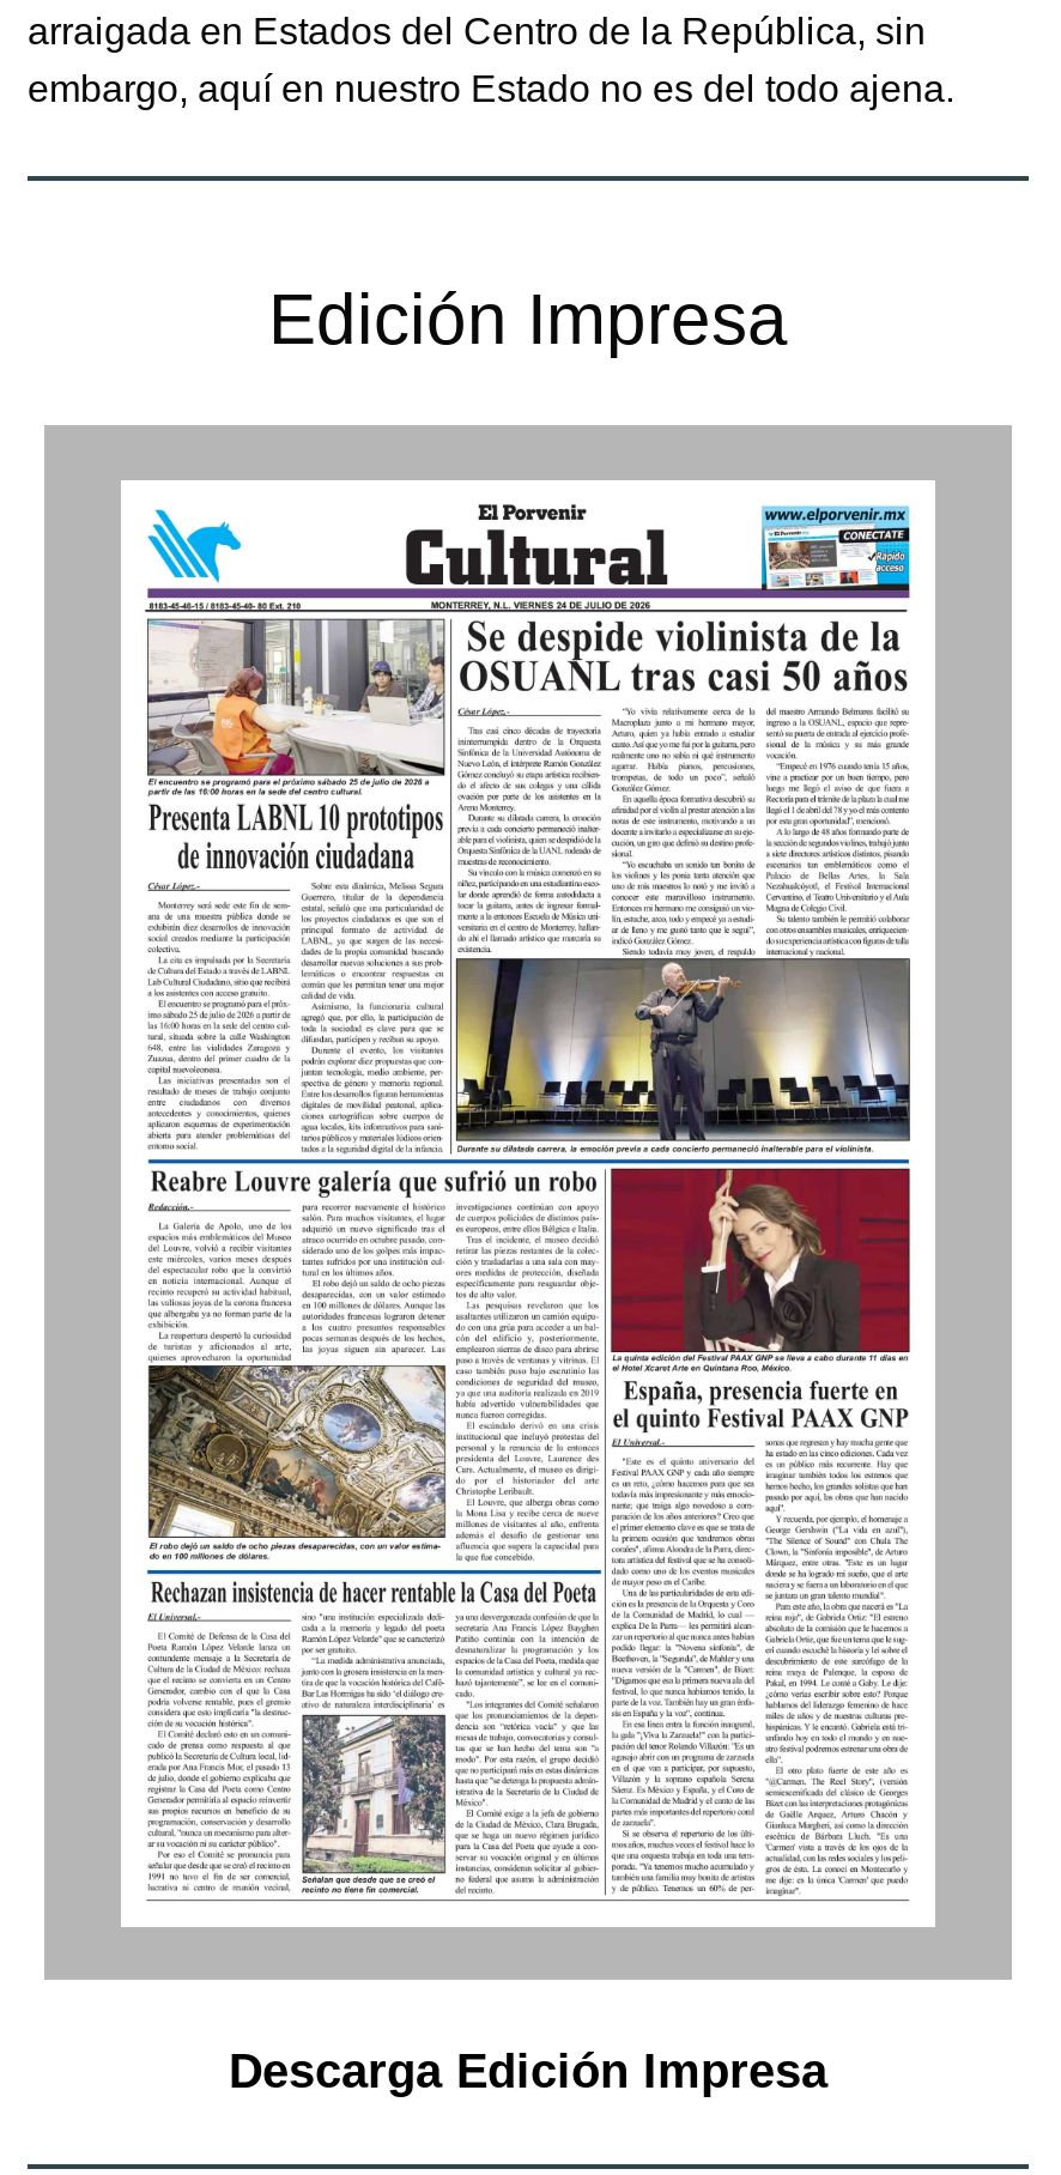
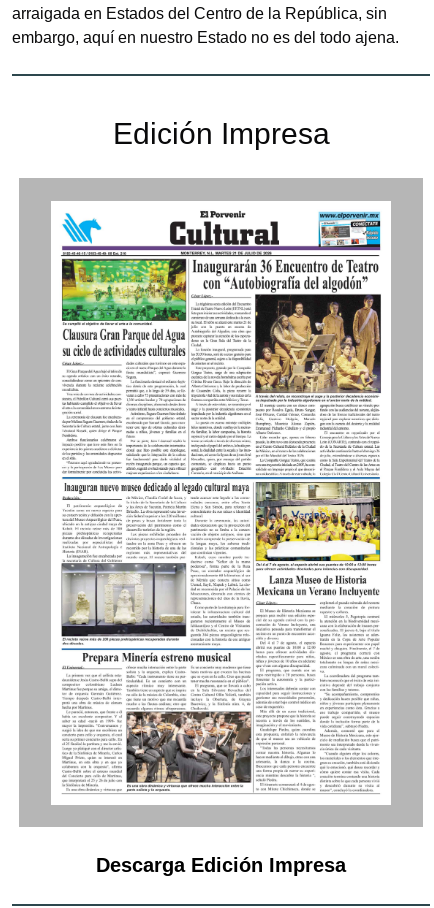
[145,619,914,1896] [image] -> [61,259,382,792] [image]

